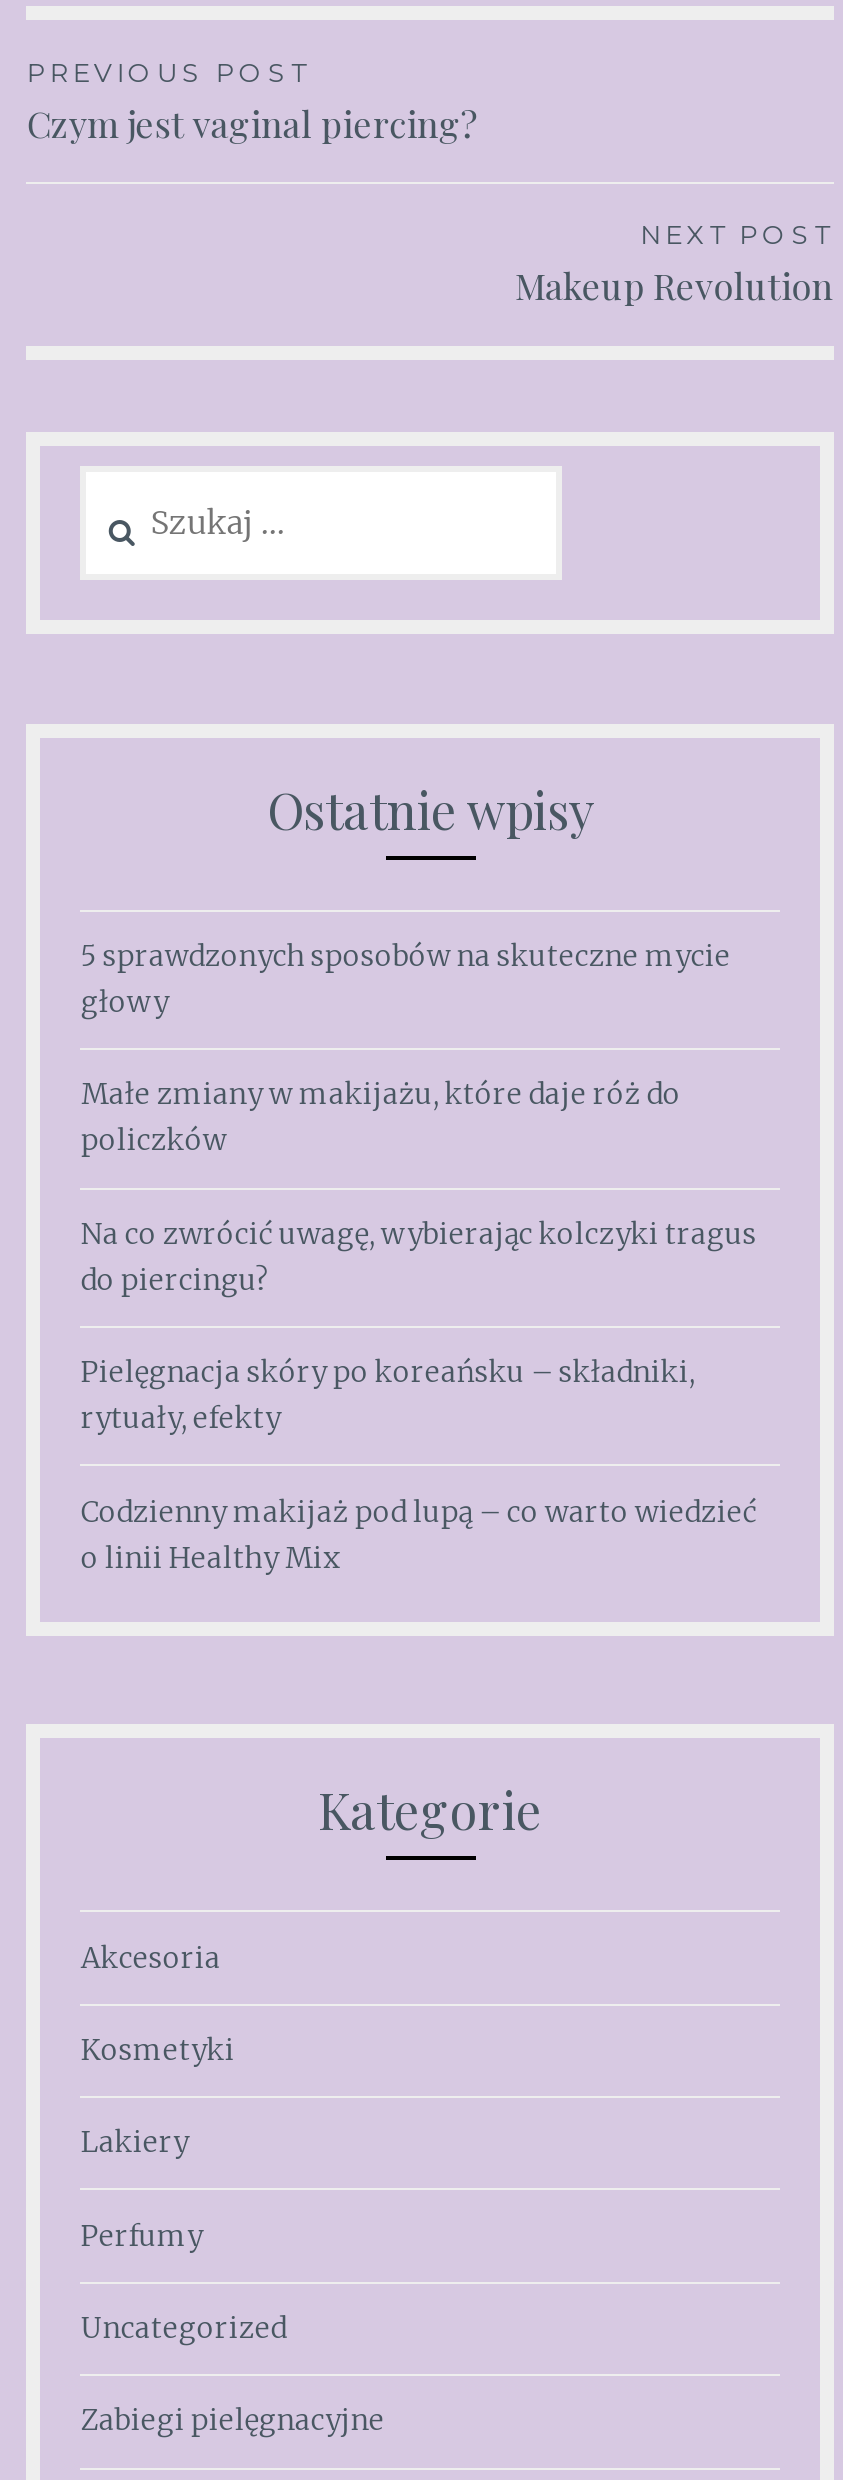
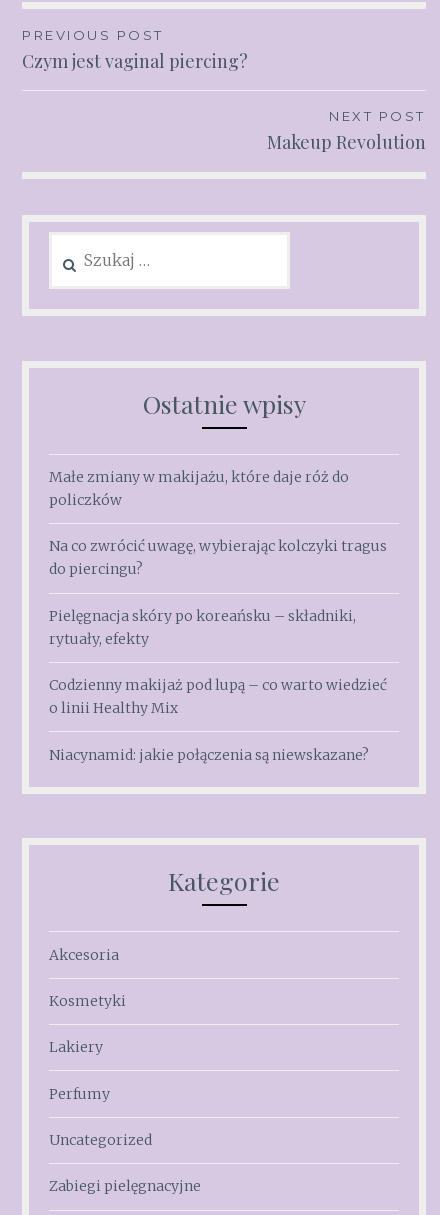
[81,938,731,1020] 5 sprawdzonych sposobów na skuteczne mycie | głowy -> none
moved [81,1077,757,1575] -> [49,468,387,717]: Małe zmiany w makijażu, które daje róż do | policzków | Na co zwrócić uwagę, wybierając kolczyki tragus | do piercingu? | Pielęgnacja skóry po koreańsku – składniki, | rytuały, efekty | Codzienny makijaż pod lupą – co warto wiedzieć | o linii Healthy Mix
none -> [49,746,369,764] Niacynamid: jakie połączenia są niewskazane?

